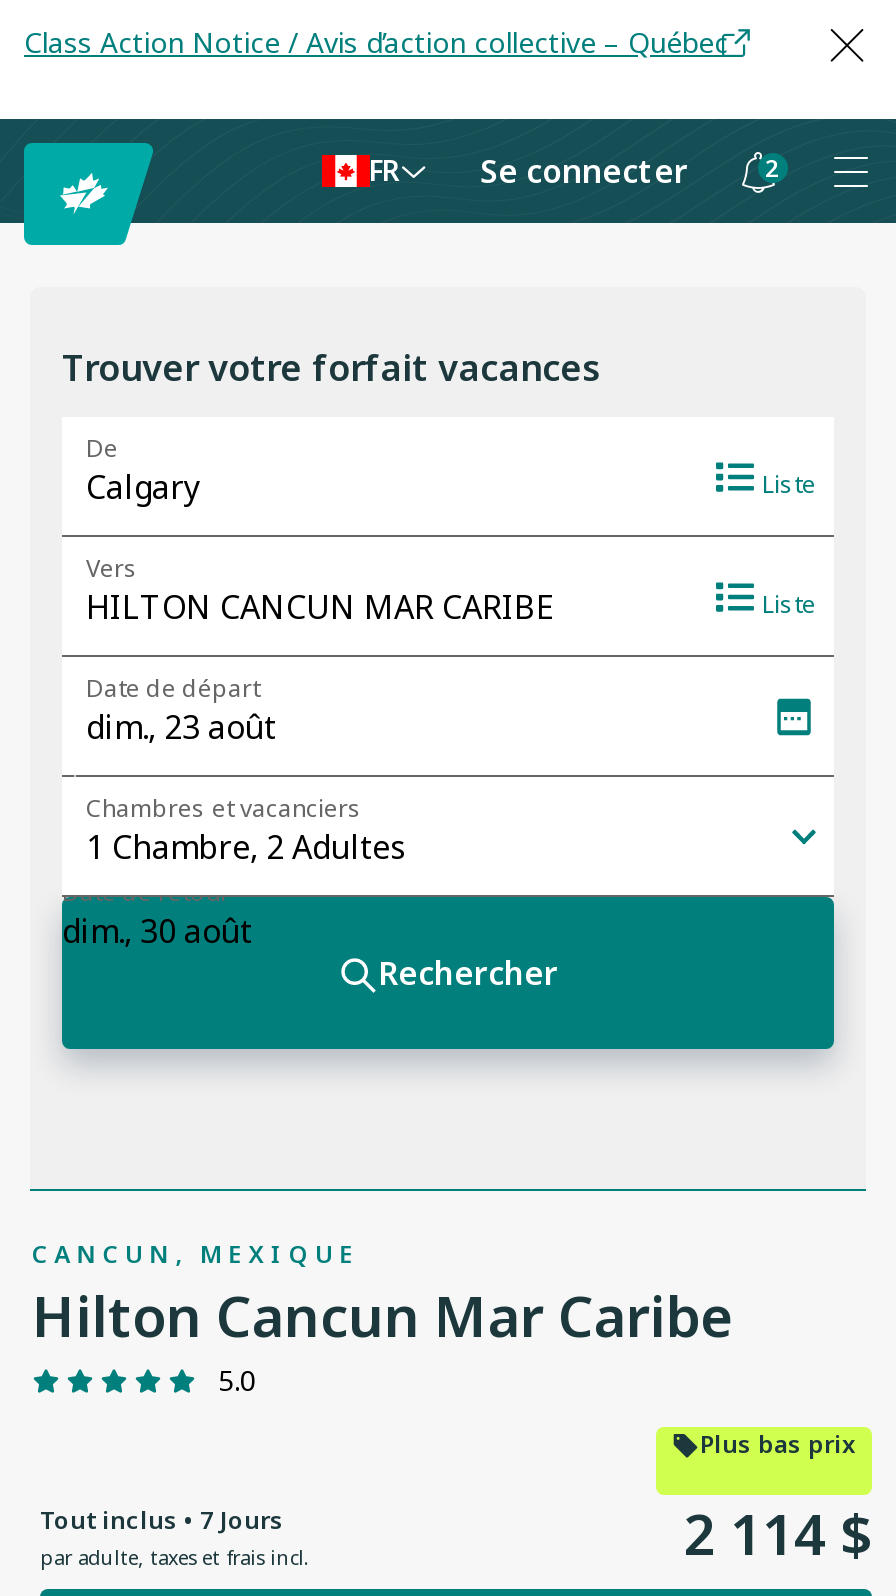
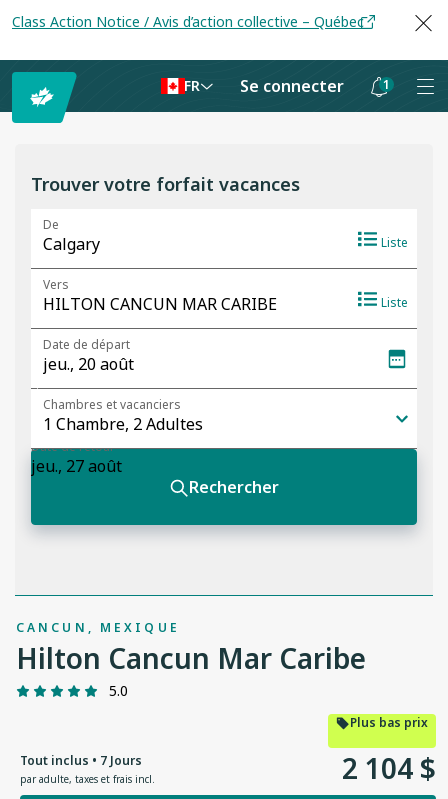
[765,150,779,184] 2 -> [382,75,389,92] 1
[684,1495,872,1571] 2 114 $ -> [342,748,436,786] 2 104 $

